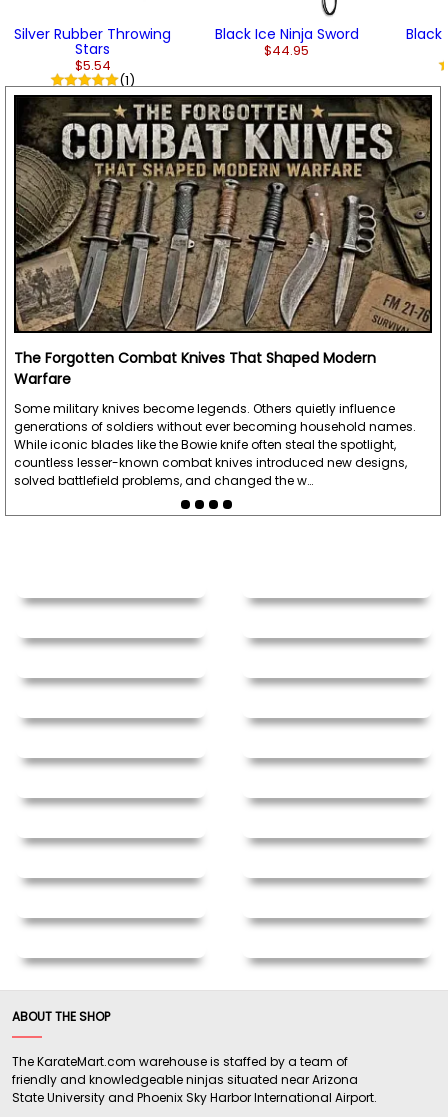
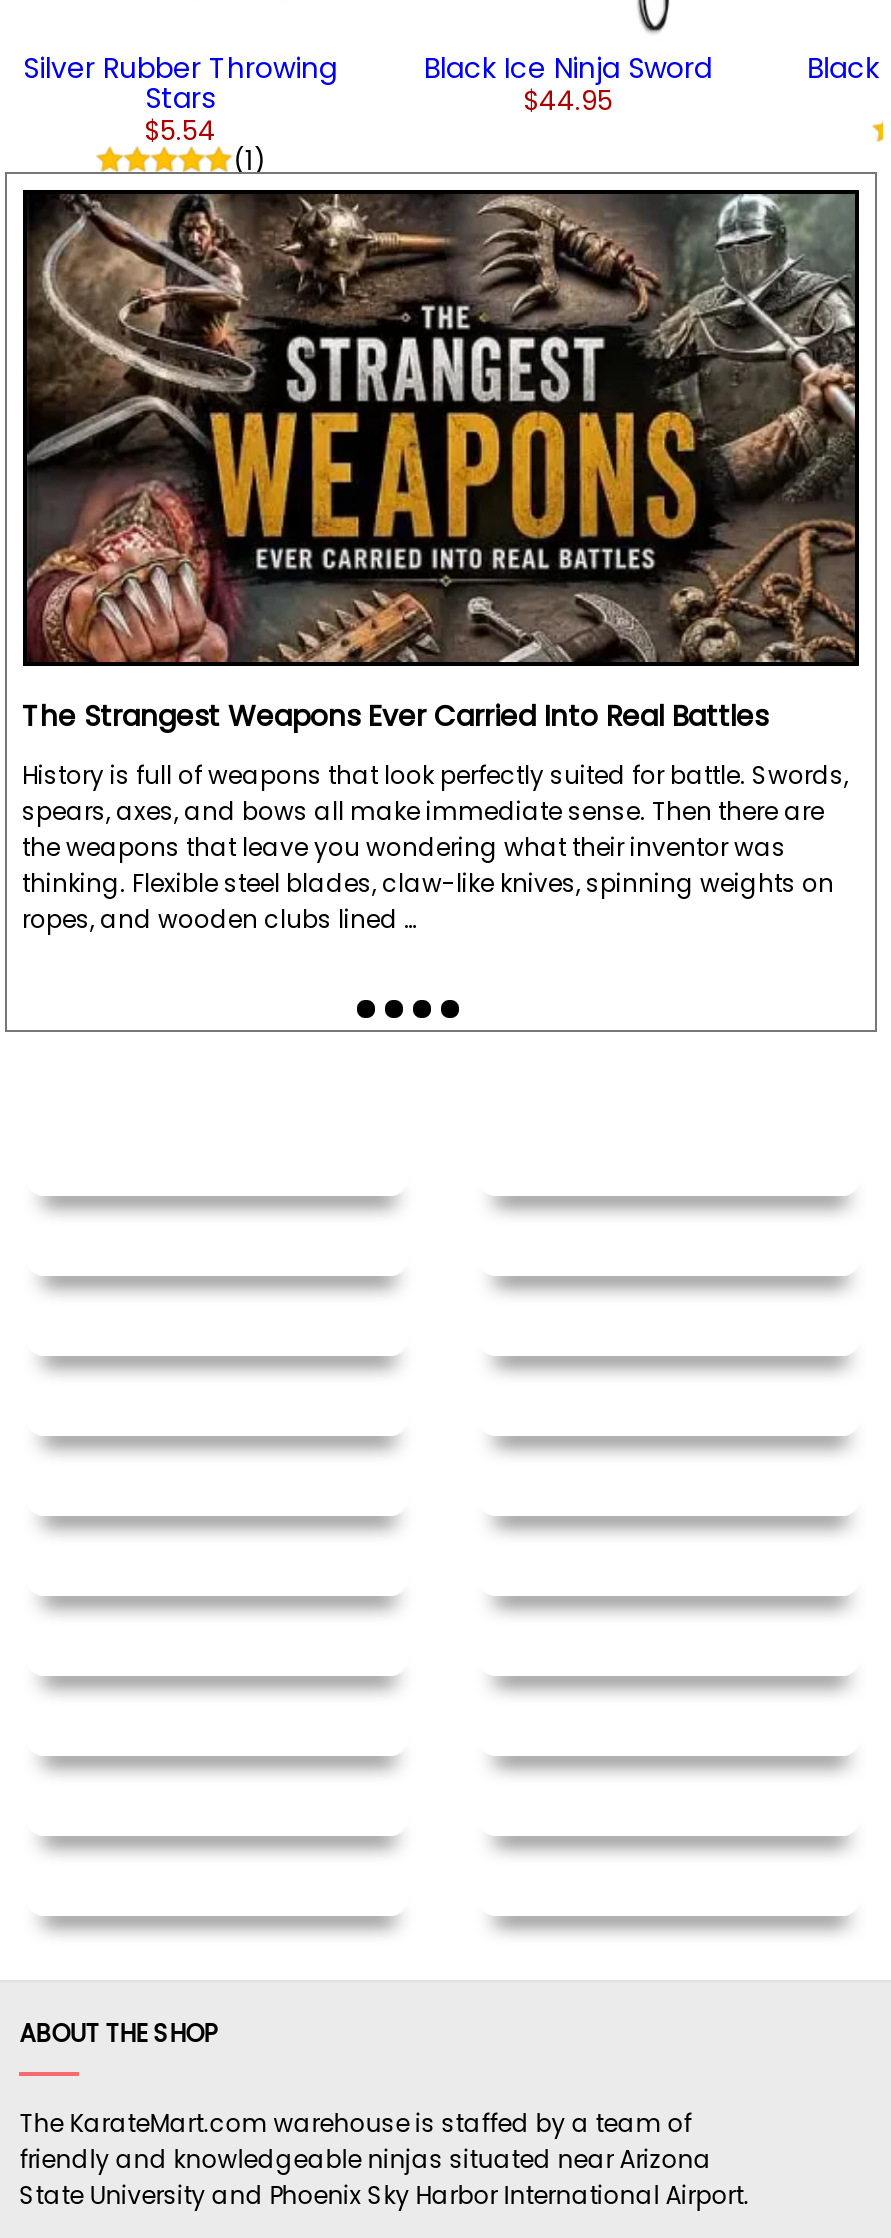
[13,96,431,388] [image] | The Forgotten Combat Knives That Shaped Modern | Warfare -> [22,194,857,735] [image] | The Strangest Weapons Ever Carried Into Real Battles
[13,399,415,488] Some military knives become legends. Others quietly influence | generations of soldiers without ever becoming household names. | While iconic blades like the Bowie knife often steal the spotlight, | countless lesser-known combat knives introduced new designs, | solved battlefield problems, and changed the w… -> [22,757,848,935] History is full of weapons that look perfectly suited for battle. Swords, | spears, axes, and bows all make immediate sense. Then there are | the weapons that leave you wondering what their inventor was | thinking. Flexible steel blades, claw-like knives, spinning weights on | ropes, and wooden clubs lined …

